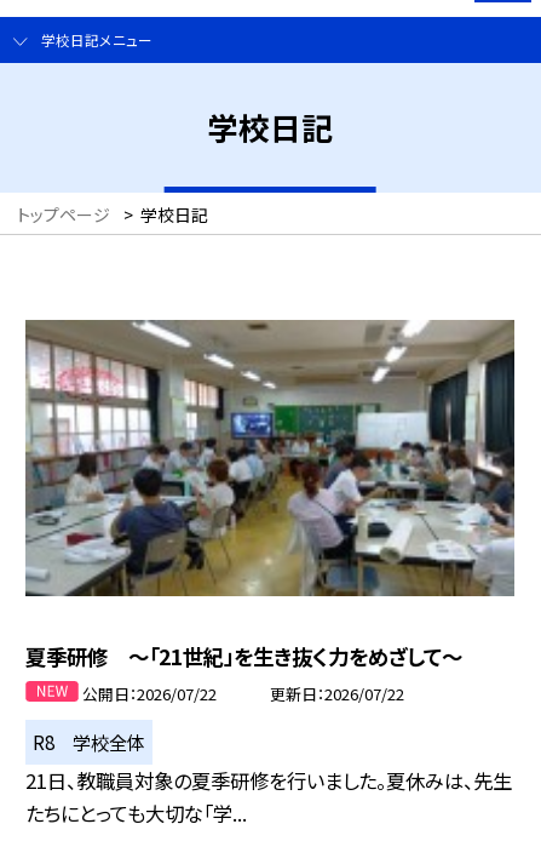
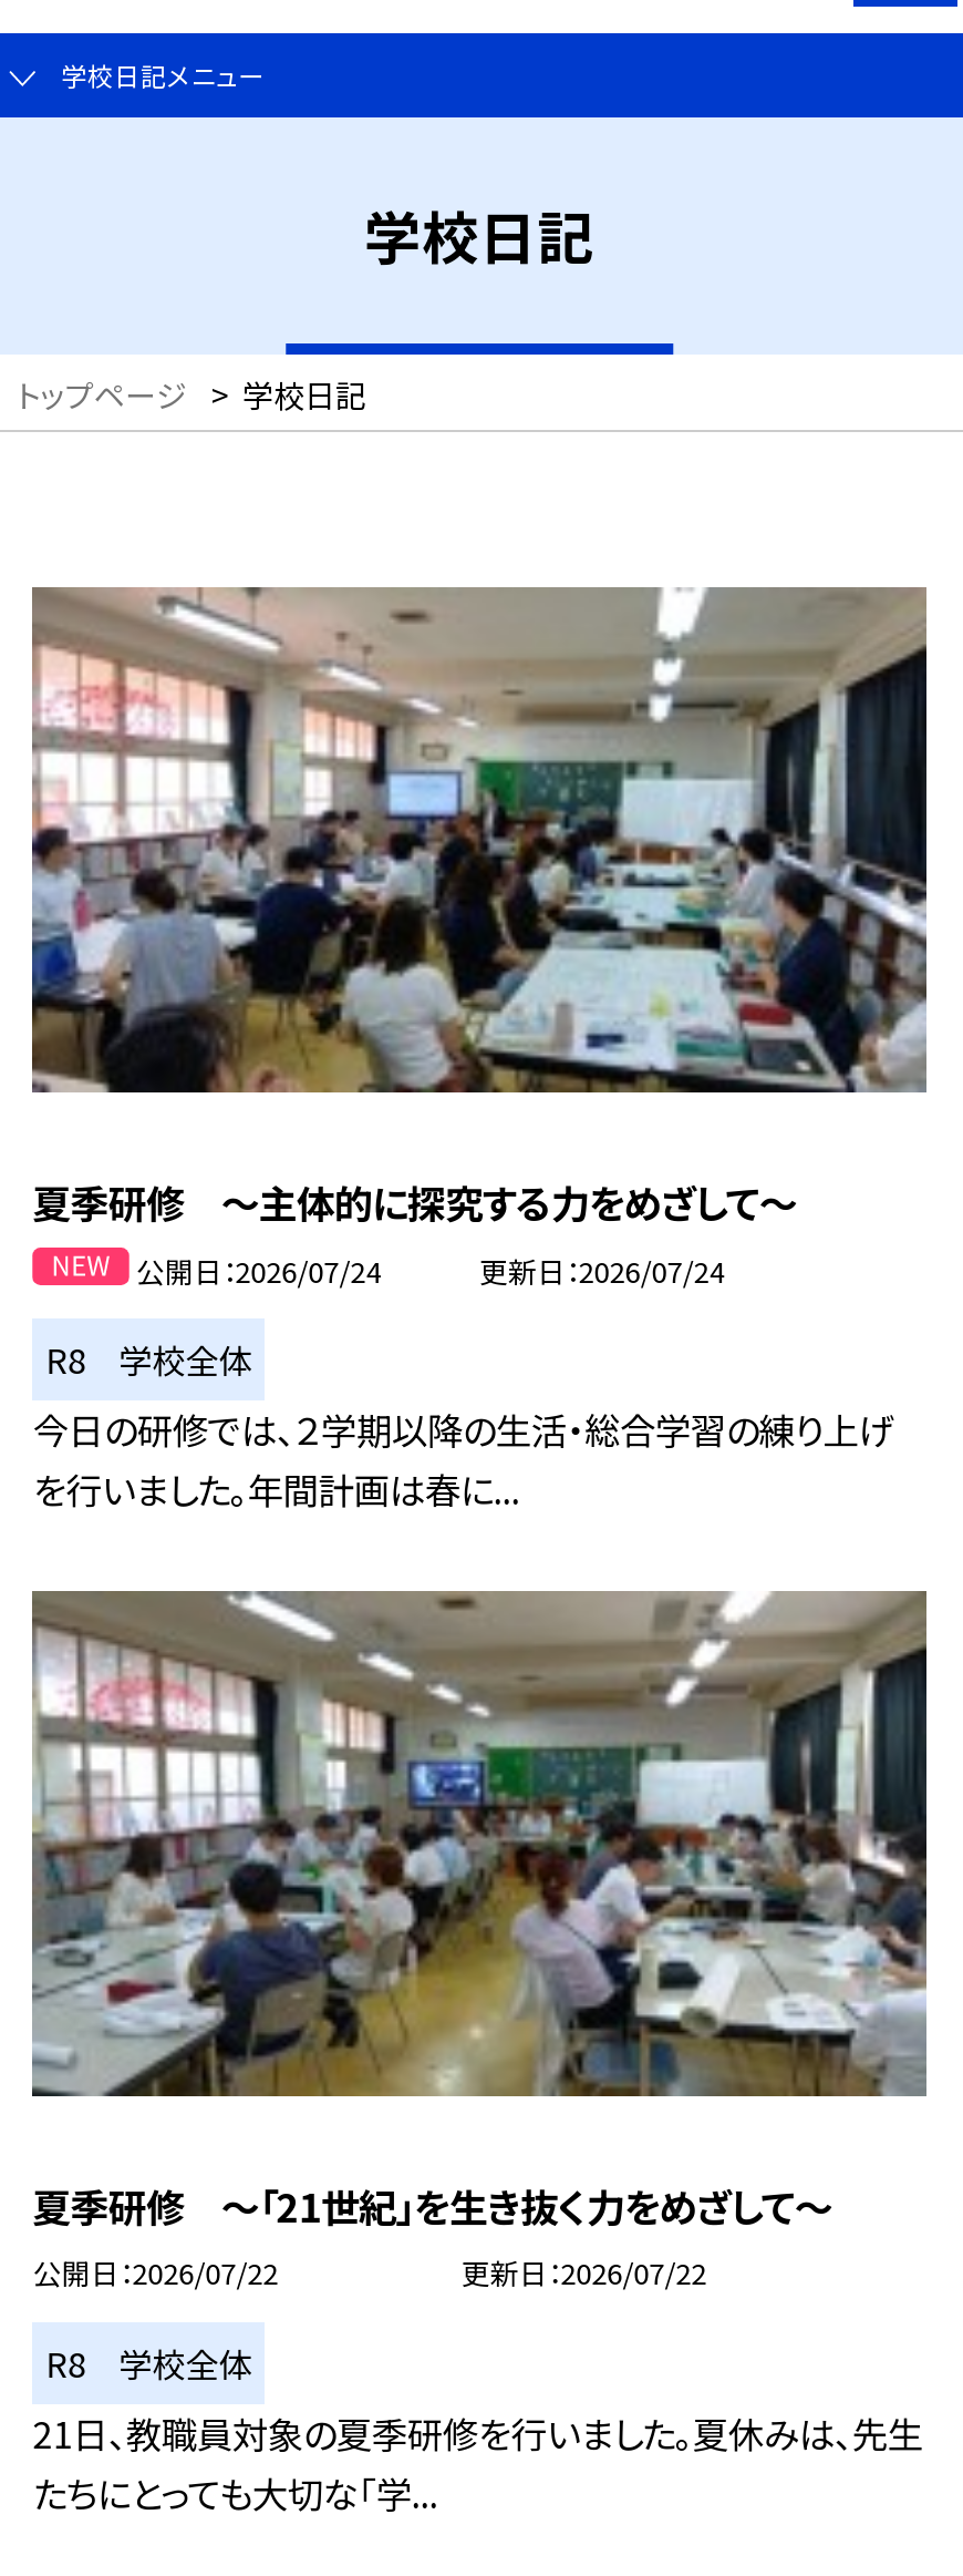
none -> [30,585,929,1516] [image] | 夏季研修 ～主体的に探究する力をめざして～ | 公開日 2026/07/24 | 更新日 2026/07/24 | R8 学校全体 | 今日の研修では、２学期以降の生活・総合学習の練り上げ | を行いました。年間計画は春に...

